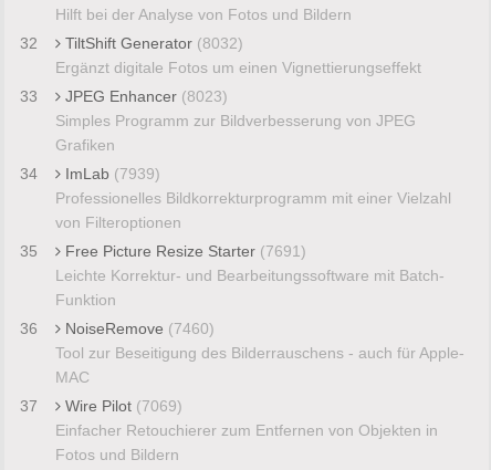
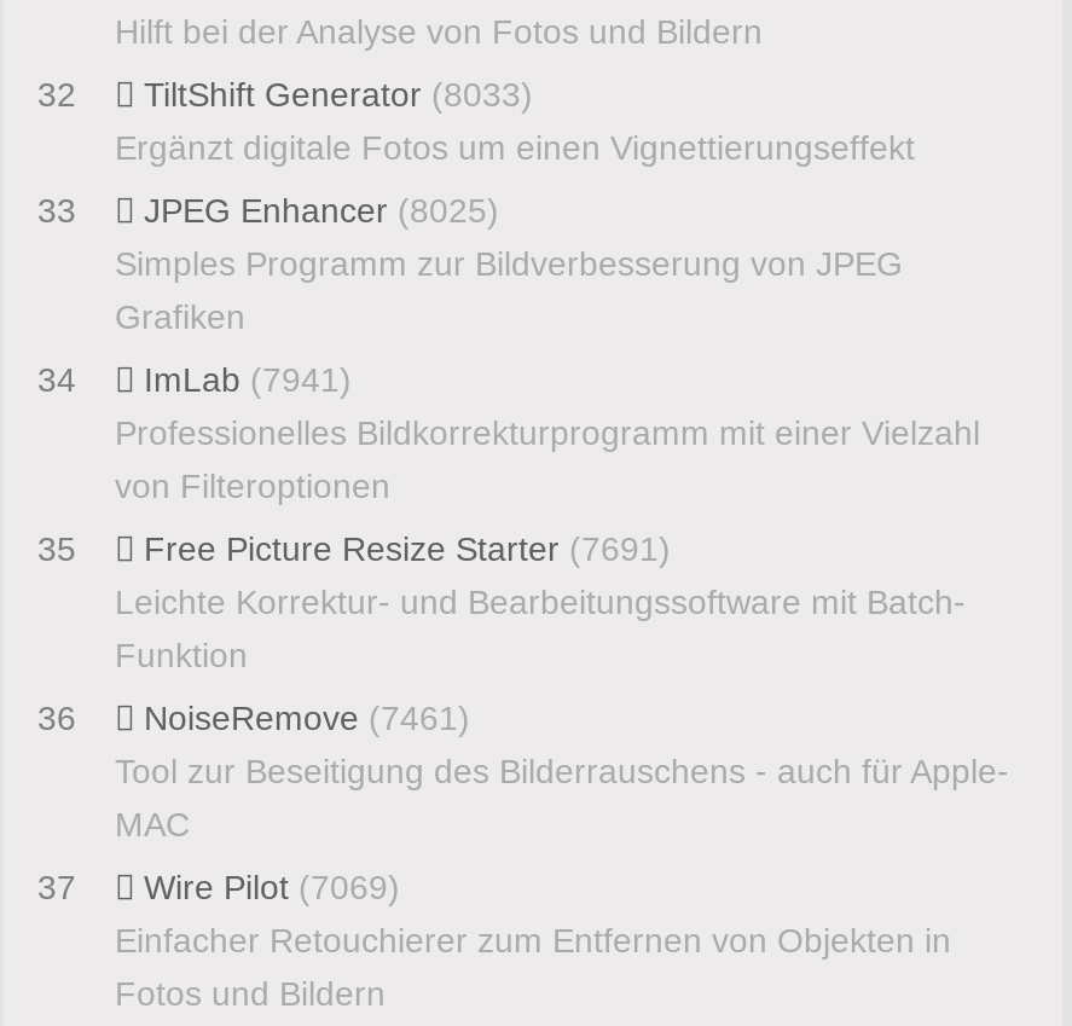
[61,34,243,52] TiltShift Generator (8032) -> [134,74,533,113] TiltShift Generator (8033)
[61,87,228,105] JPEG Enhancer (8023) -> [134,190,499,229] JPEG Enhancer (8025)
[20,165,160,182] 34 ImLab (7939) -> [37,360,351,398] 34 ImLab (7941)
[20,319,214,337] 36 NoiseRemove (7460) -> [37,698,470,737] 36 NoiseRemove (7461)

